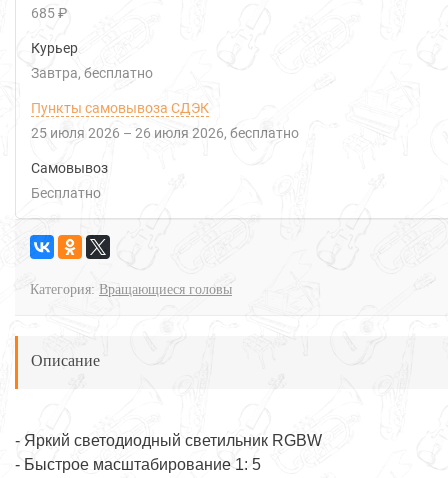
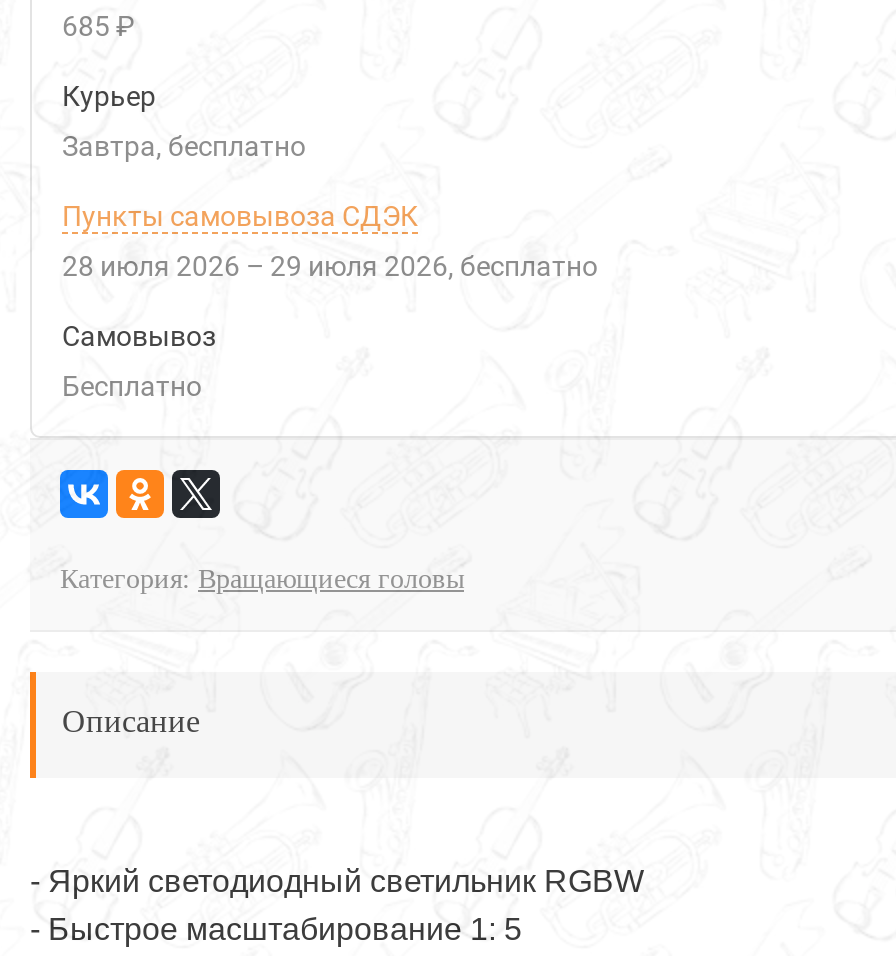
[31,125,299,141] 25 июля 2026 – 26 июля 2026 Бесплатно -> [62,250,598,282] 28 июля 2026 – 29 июля 2026 Бесплатно

